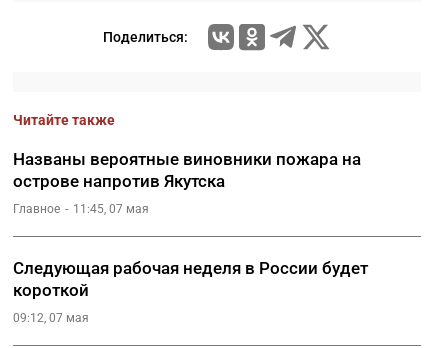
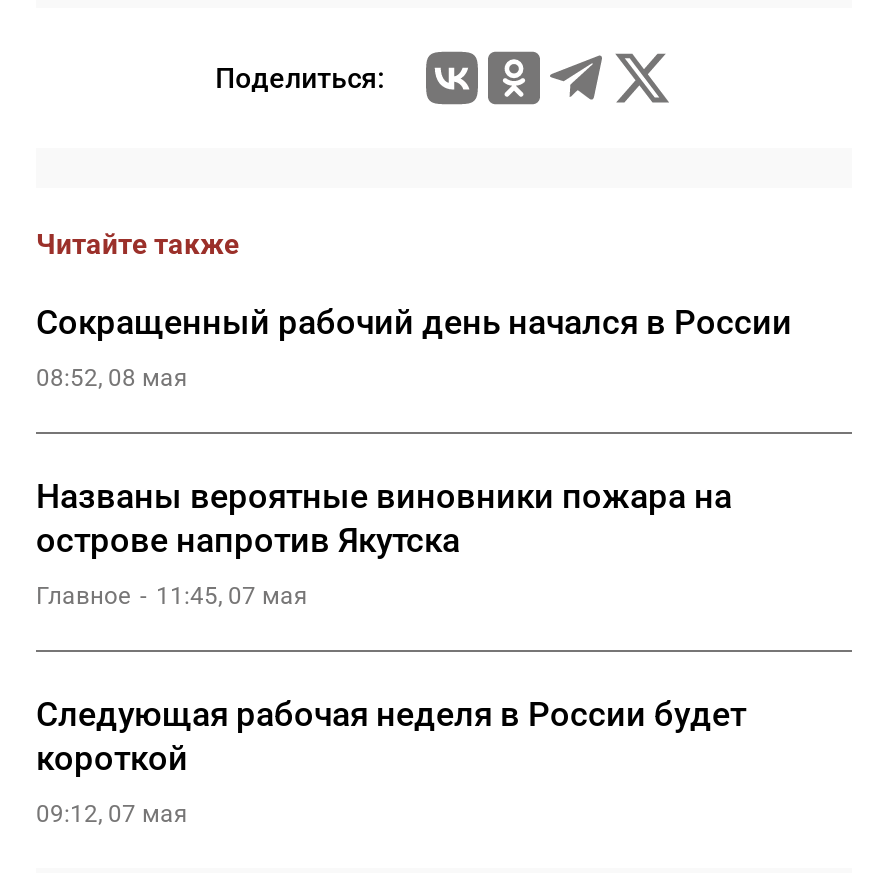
none -> [36,302,792,392] Сокращенный рабочий день начался в России | 08:52, 08 мая

